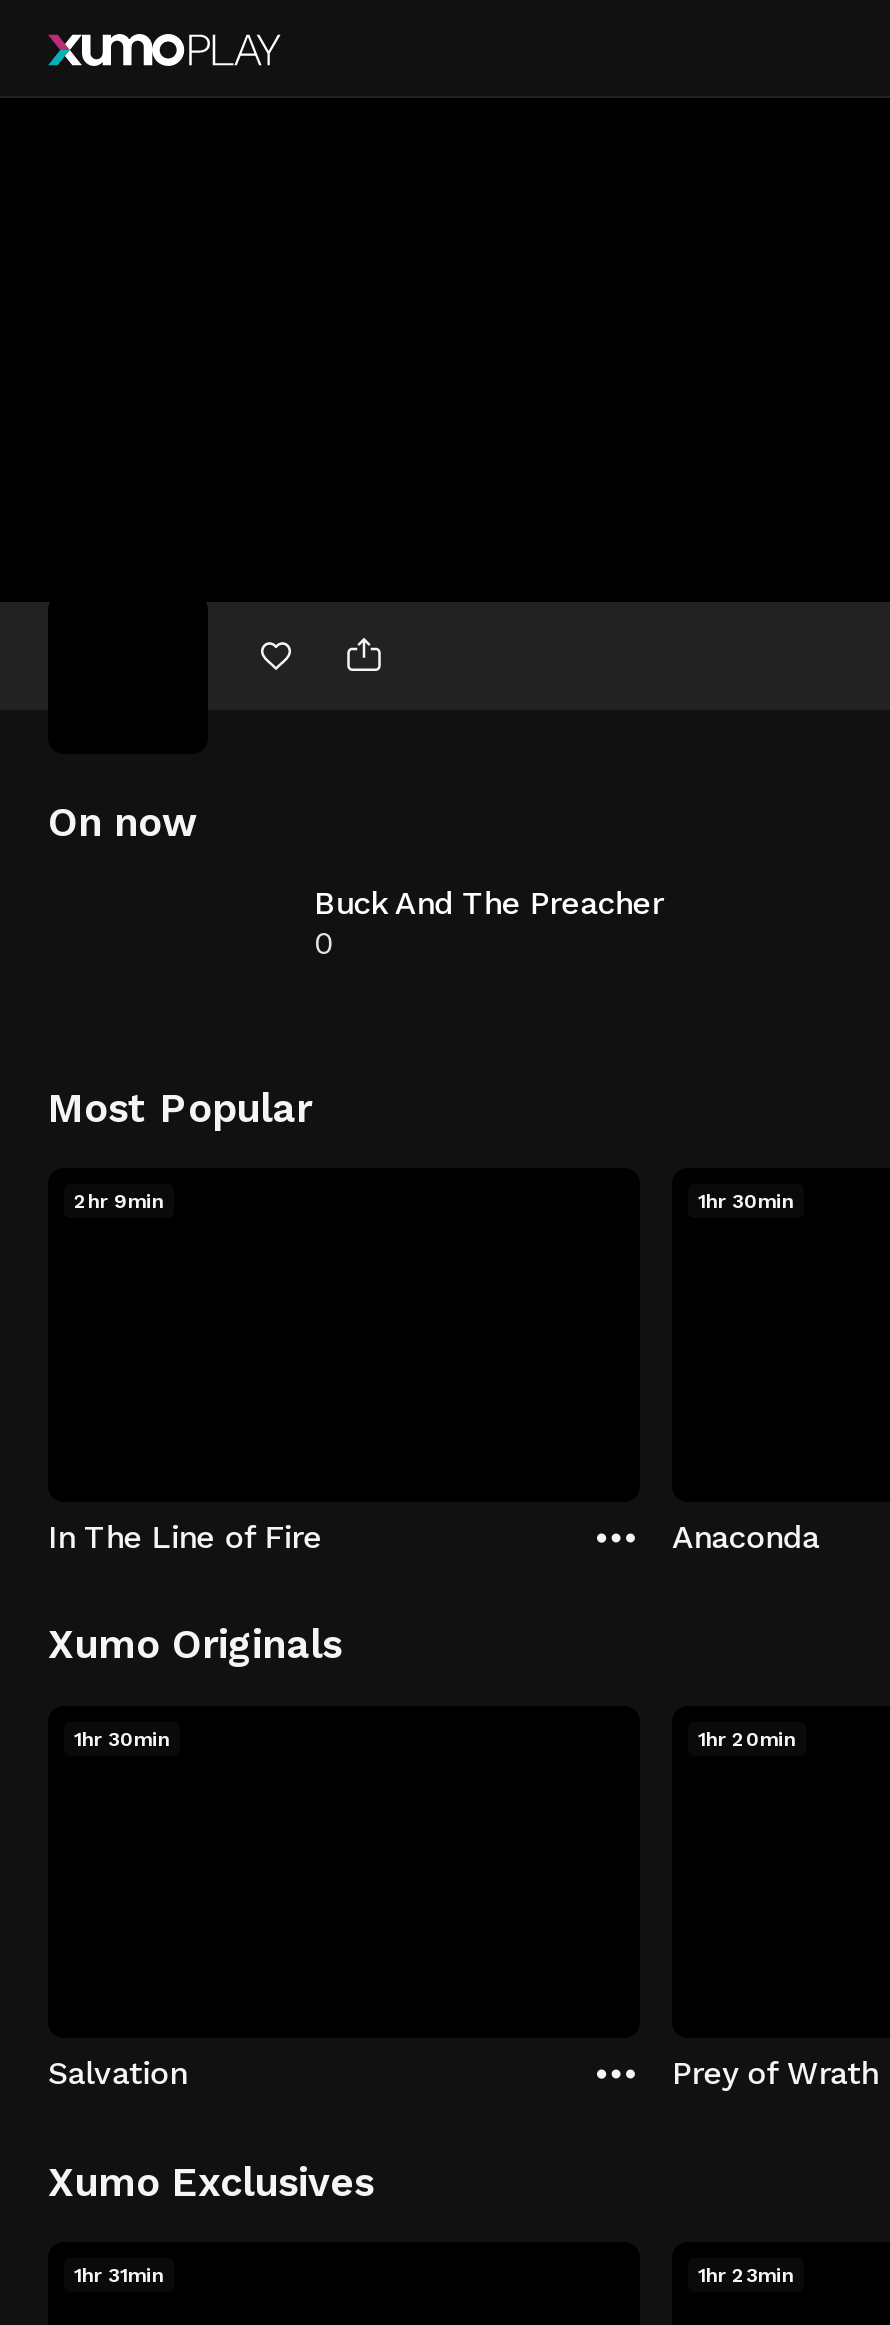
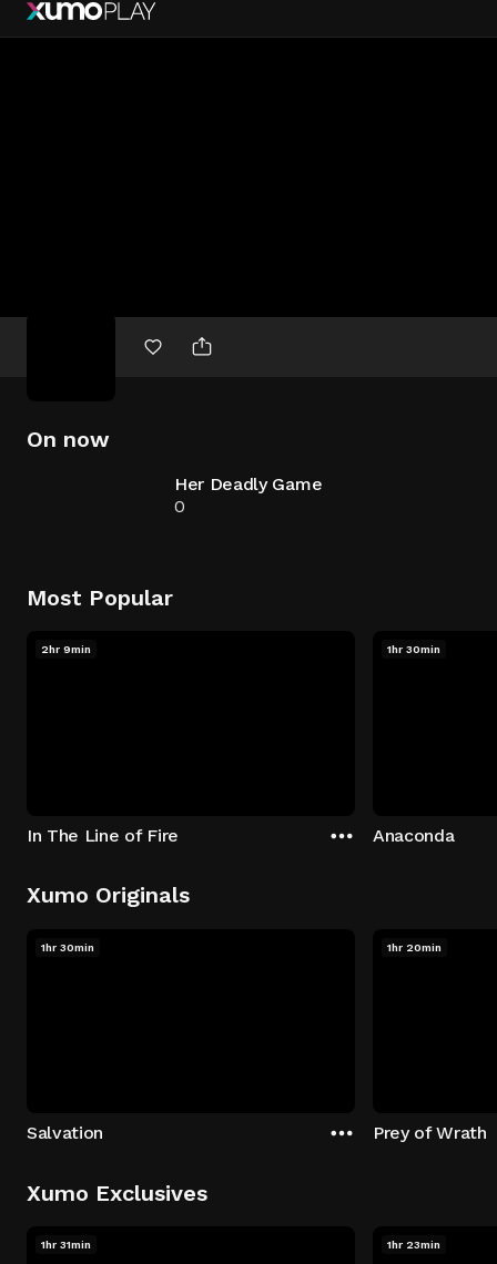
[314,884,663,922] Buck And The Preacher -> [174,473,322,495] Her Deadly Game

